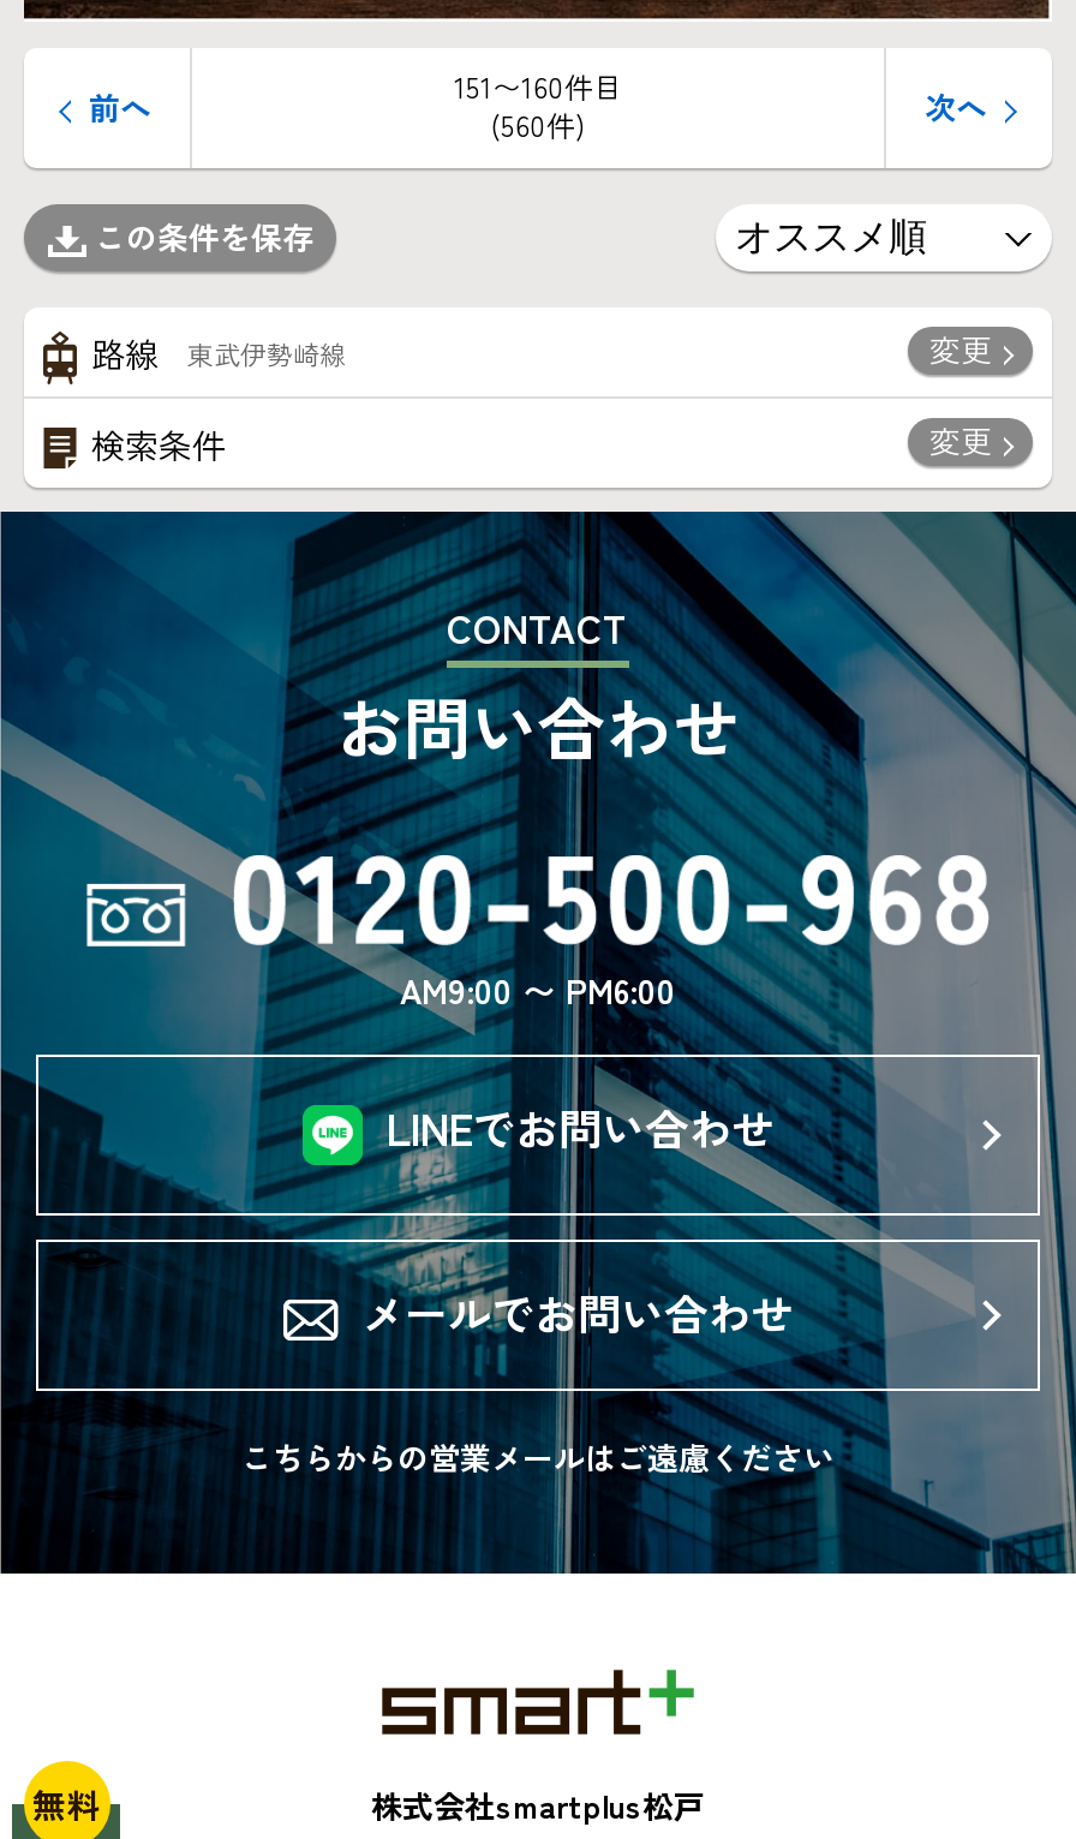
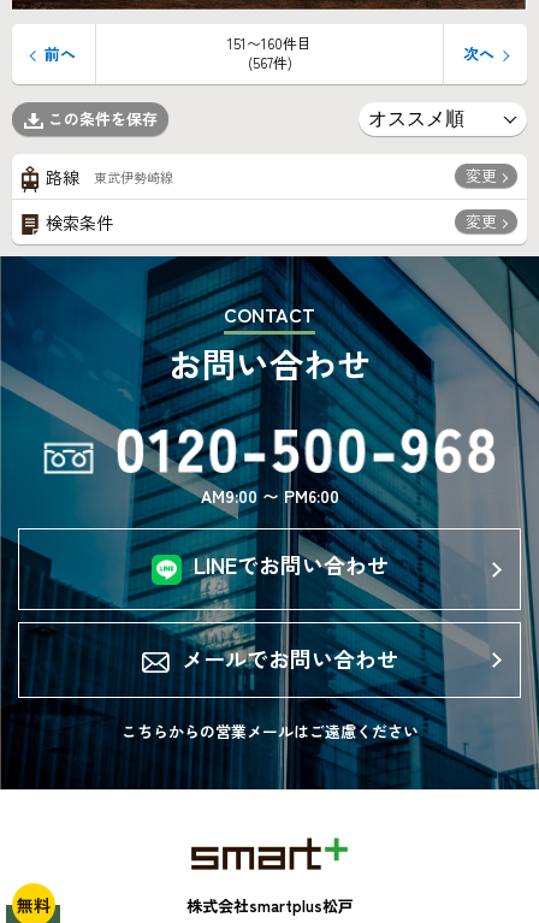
[491,104,585,144] (560件) -> [247,52,292,72] (567件)

